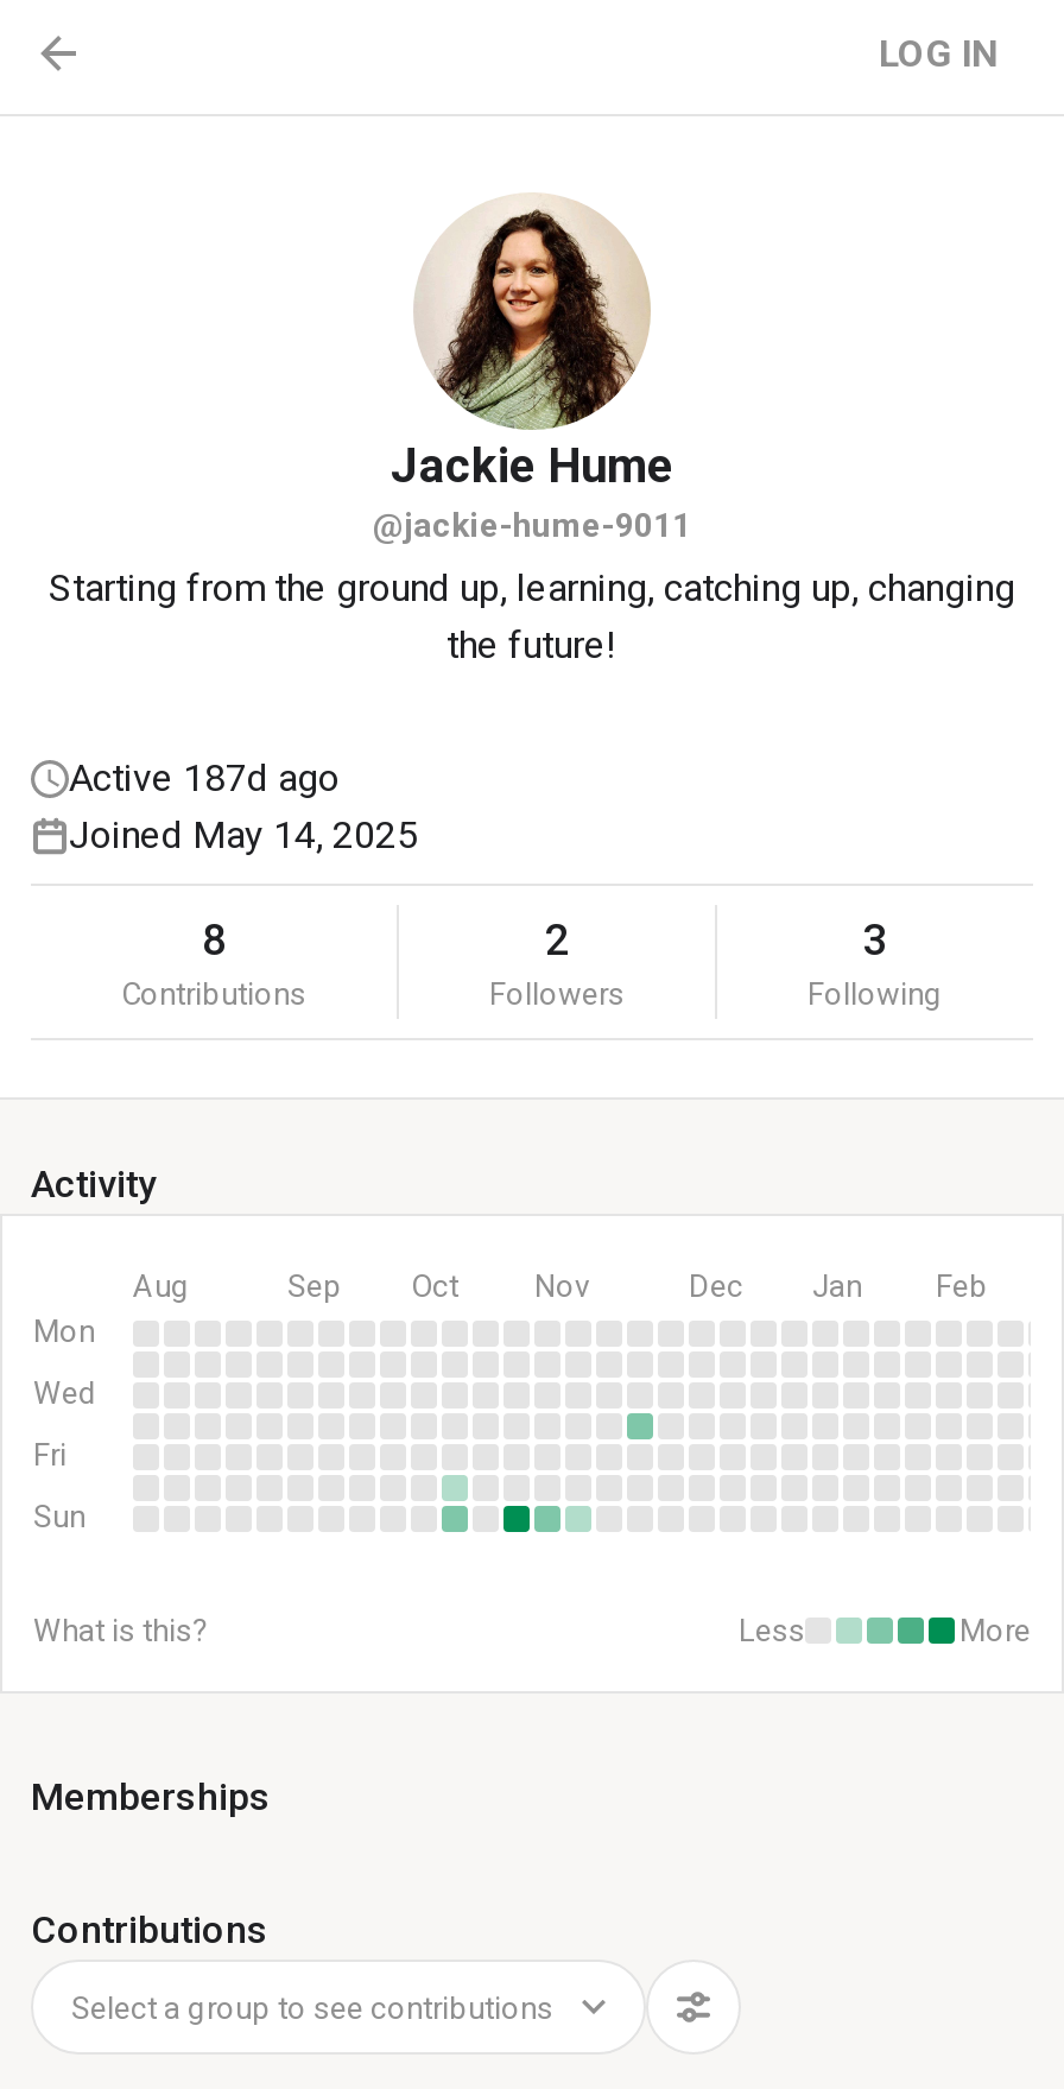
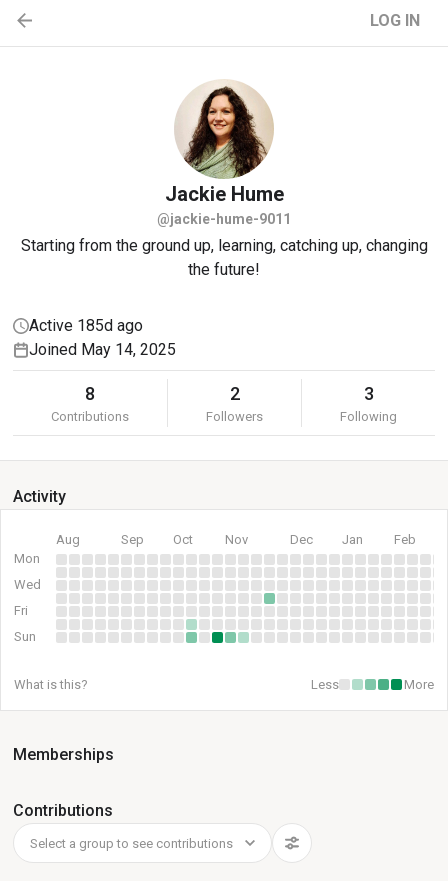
[69,755,340,800] Active 187d ago -> [29,316,143,335] Active 185d ago

